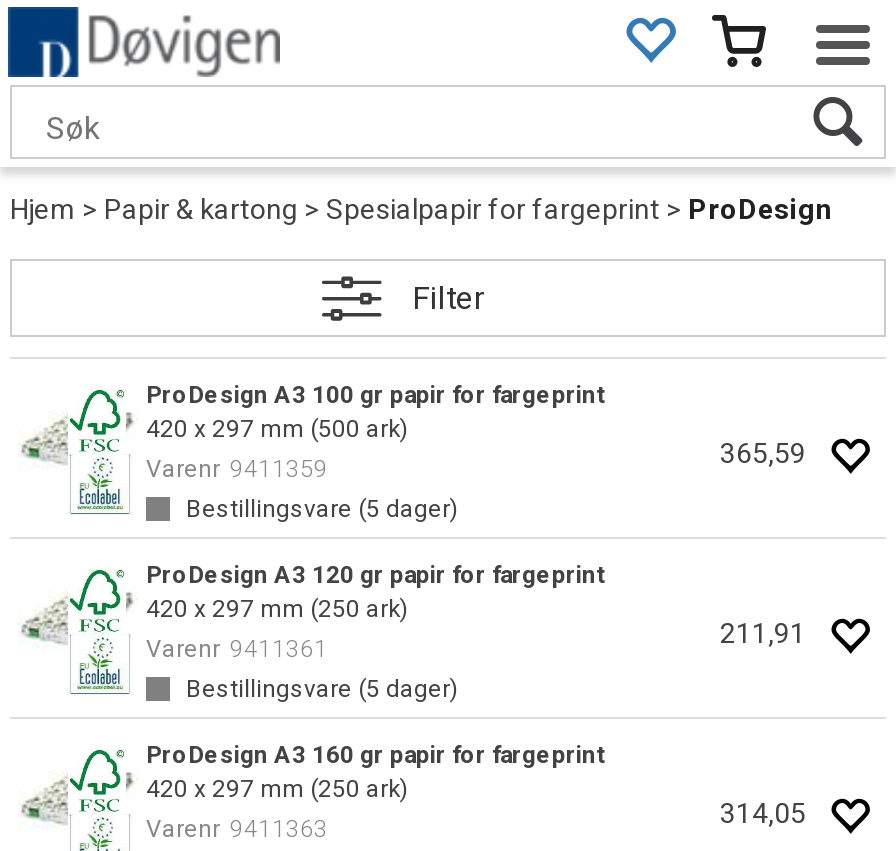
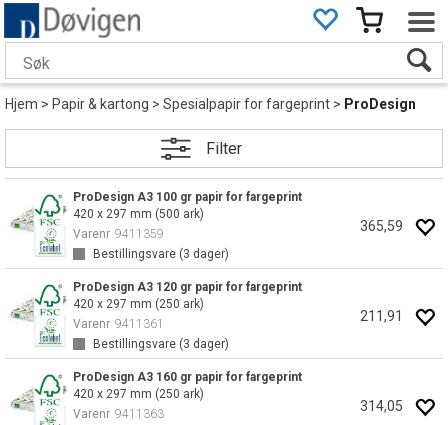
[186,495,458,523] Bestillingsvare (5 dager) -> [93,247,229,261] Bestillingsvare (3 dager)
[186,675,458,703] Bestillingsvare (5 dager) -> [93,337,229,351] Bestillingsvare (3 dager)

